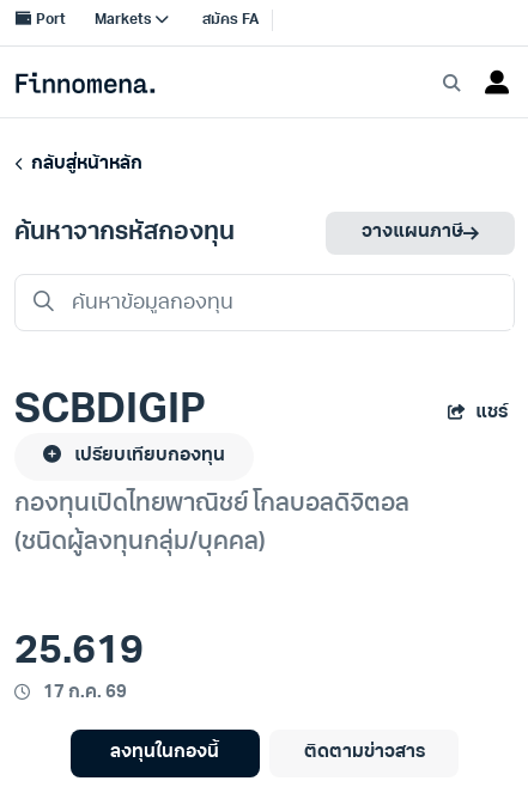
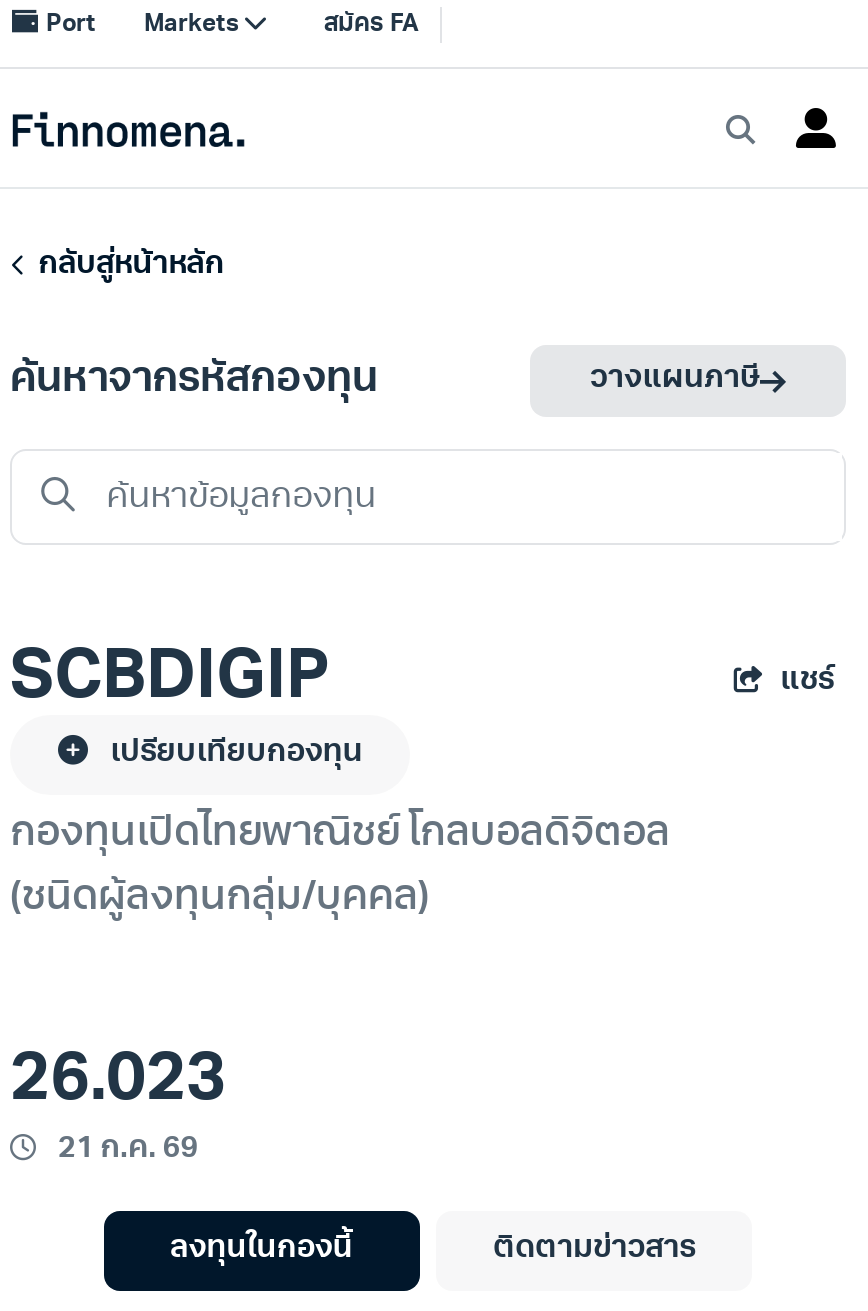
[14,632,144,674] 25.619 -> [10,1047,226,1117] 26.023
[40,684,127,702] 17 ก.ค. 69 -> [52,1135,199,1165] 21 ก.ค. 69

